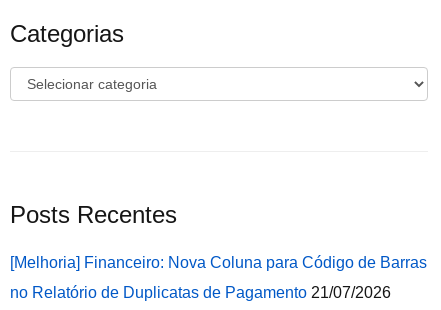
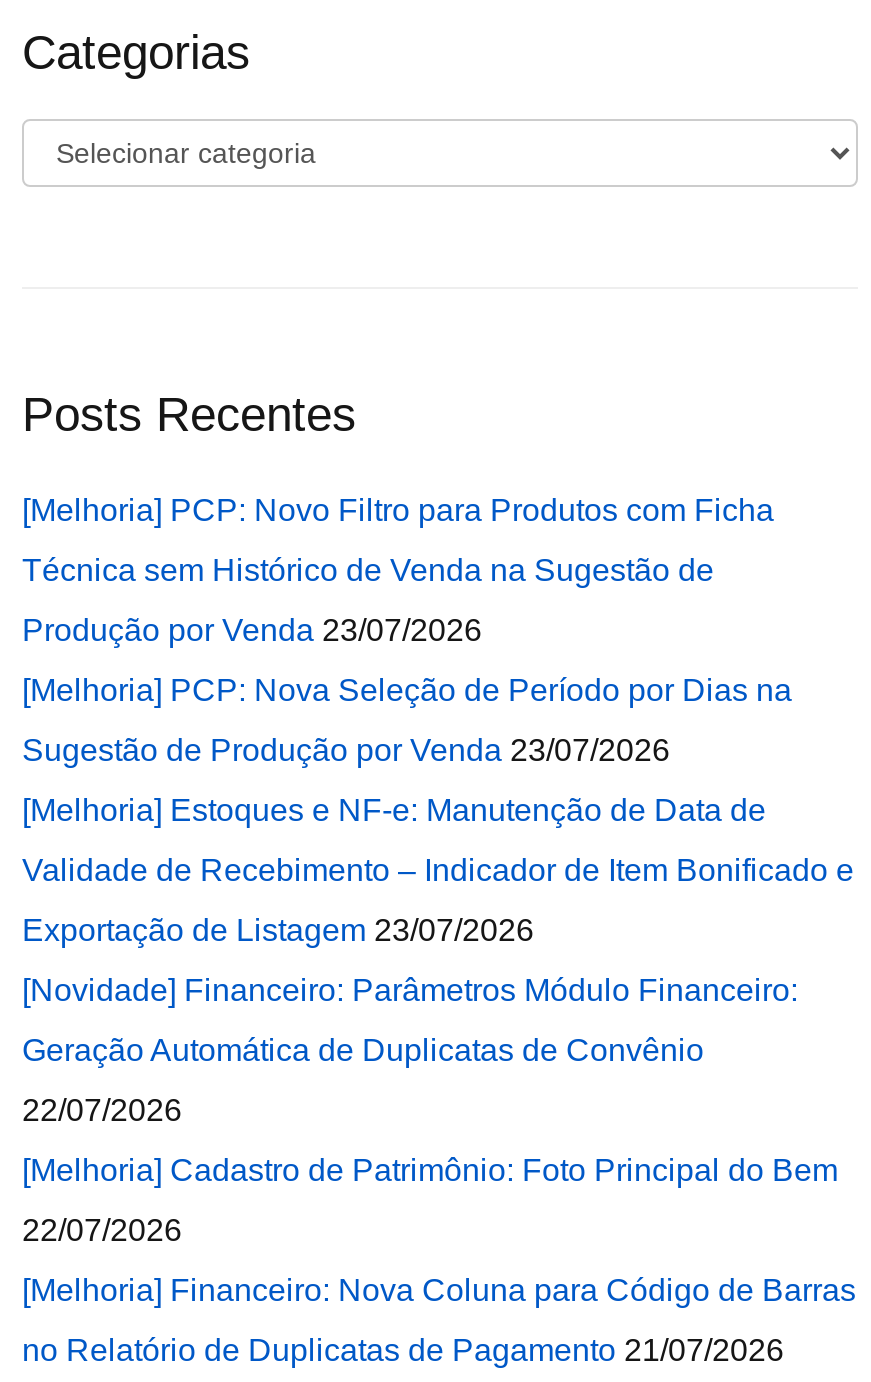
none -> [22,493,854,1247] [Melhoria] PCP: Novo Filtro para Produtos com Ficha | Técnica sem Histórico de Venda na Sugestão de | Produção por Venda 23/07/2026 | [Melhoria] PCP: Nova Seleção de Período por Dias na | Sugestão de Produção por Venda 23/07/2026 | [Melhoria] Estoques e NF-e: Manutenção de Data de | Validade de Recebimento – Indicador de Item Bonificado e | Exportação de Listagem 23/07/2026 | [Novidade] Financeiro: Parâmetros Módulo Financeiro: | Geração Automática de Duplicatas de Convênio | 22/07/2026 | [Melhoria] Cadastro de Patrimônio: Foto Principal do Bem | 22/07/2026

